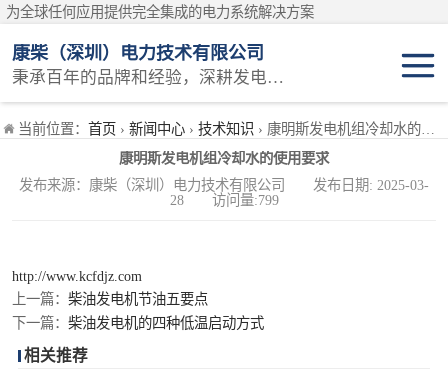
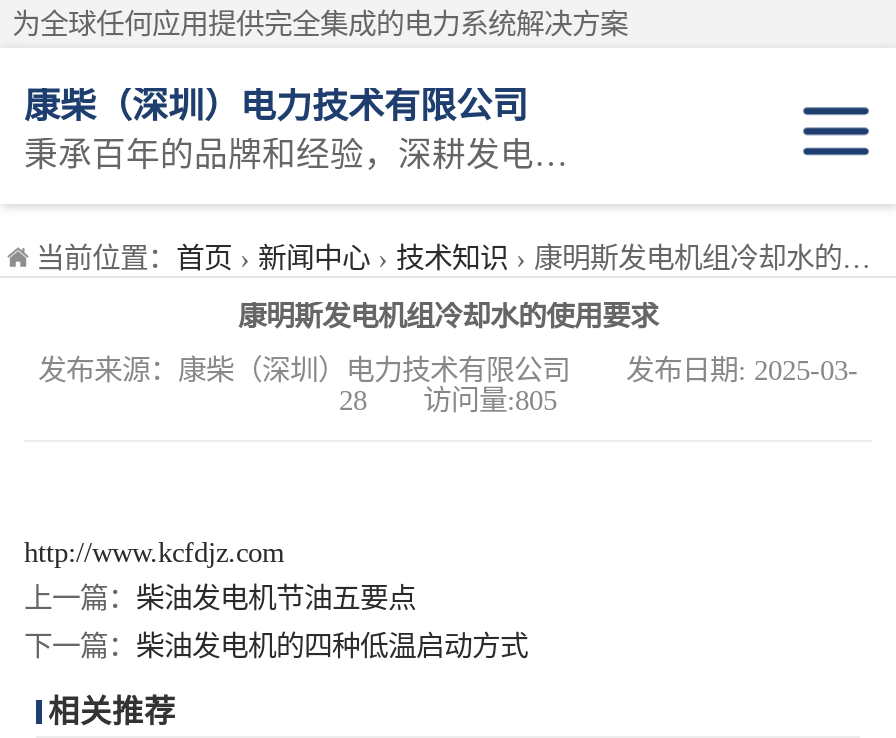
[169,192,278,208] 28 访问量:799 -> [339,384,557,416] 28 访问量:805

